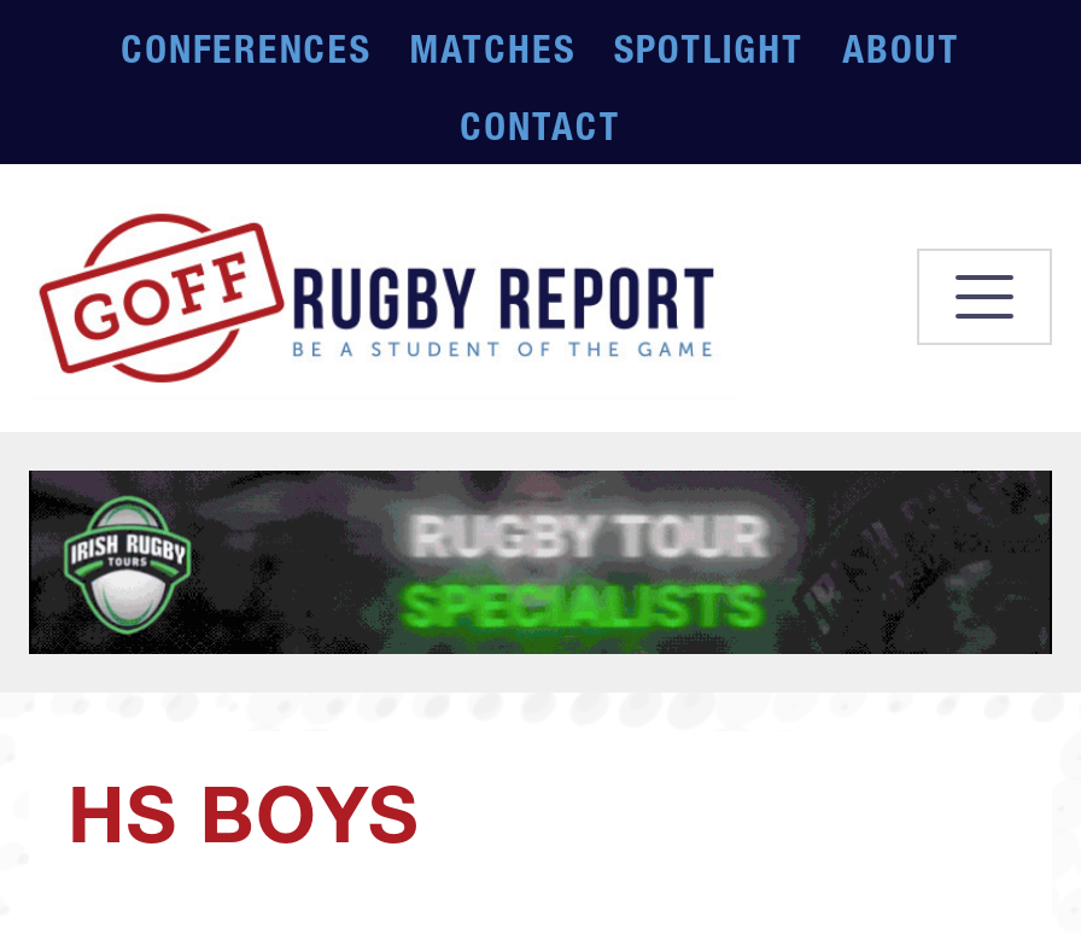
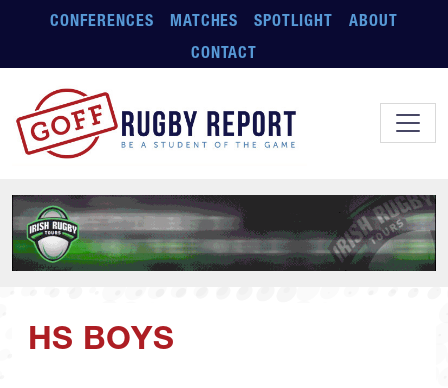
[29,471,1052,654] [image] -> [12,195,436,271] [image]

